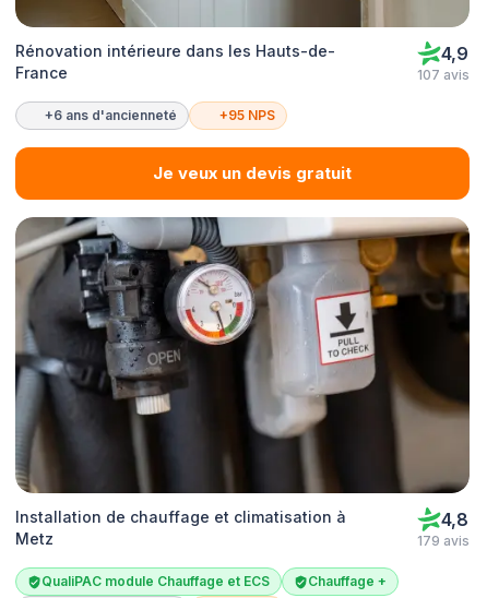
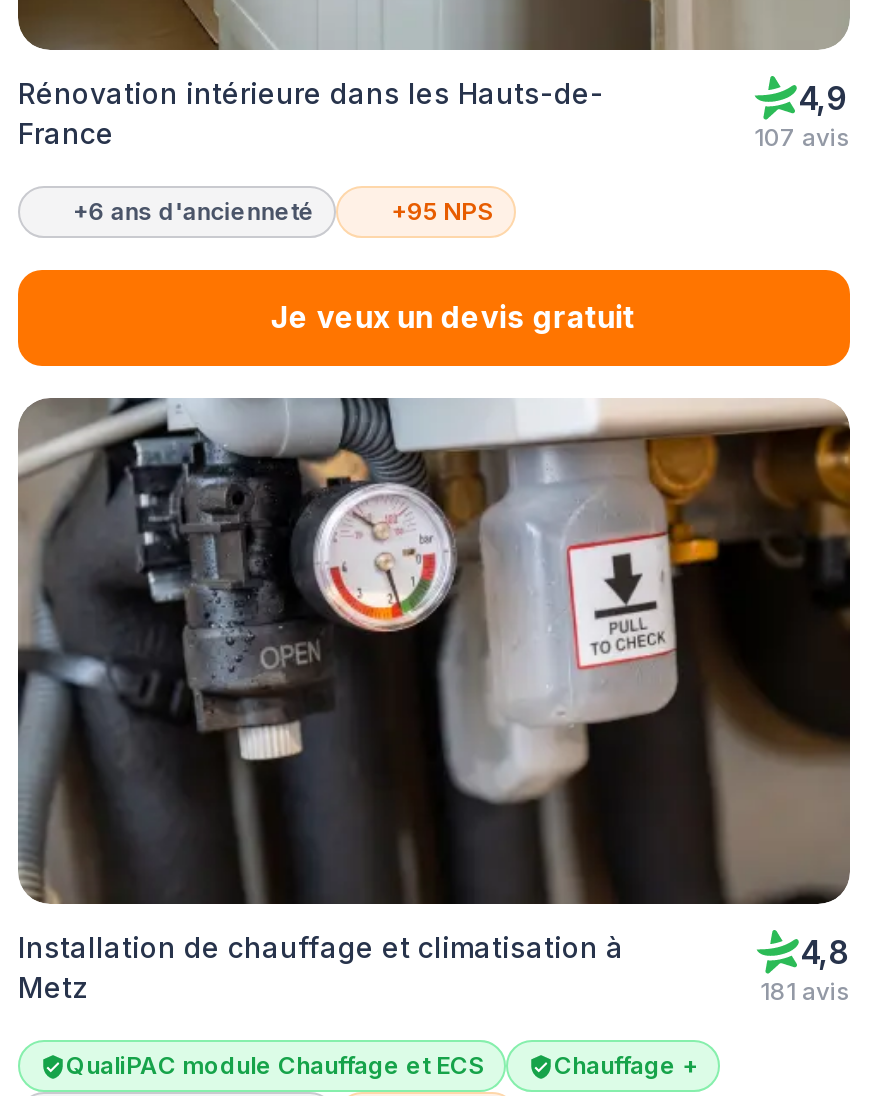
[417,533,470,549] 179 avis -> [760,976,850,1006] 181 avis

